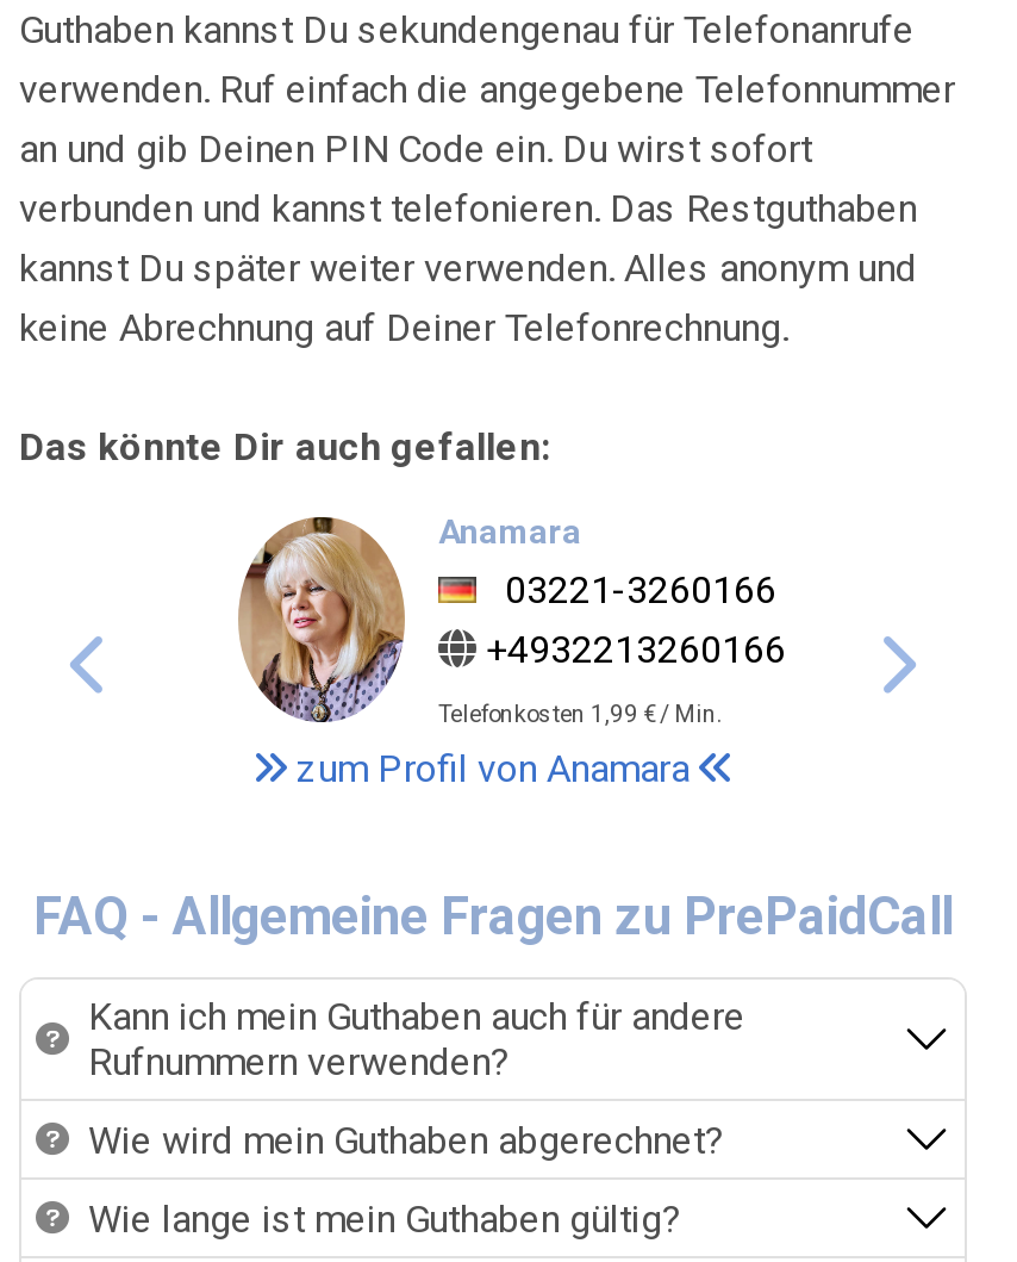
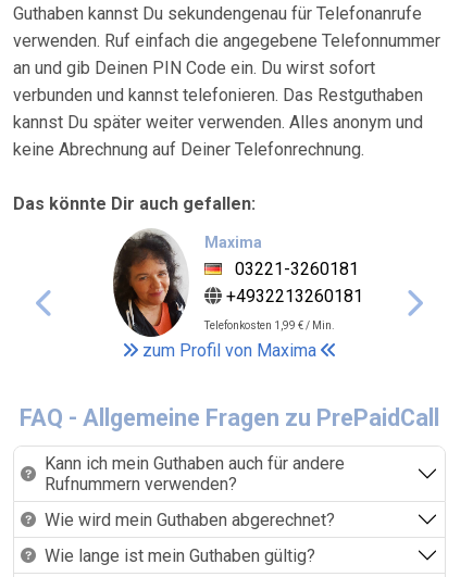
[236,503,699,791] [image] | zum Profil von Anamara -> [113,228,321,361] [image] | zum Profil von Maxima
[438,512,786,672] Anamara | 03221-3260166 | +4932213260166 -> [204,234,363,306] Maxima | 03221-3260181 | +4932213260181

